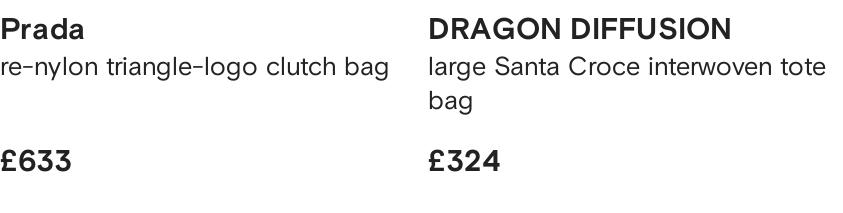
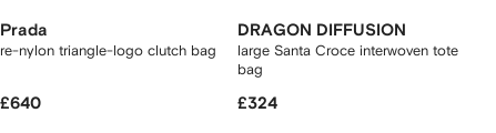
[0,148,72,178] £633 -> [0,96,41,112] £640

